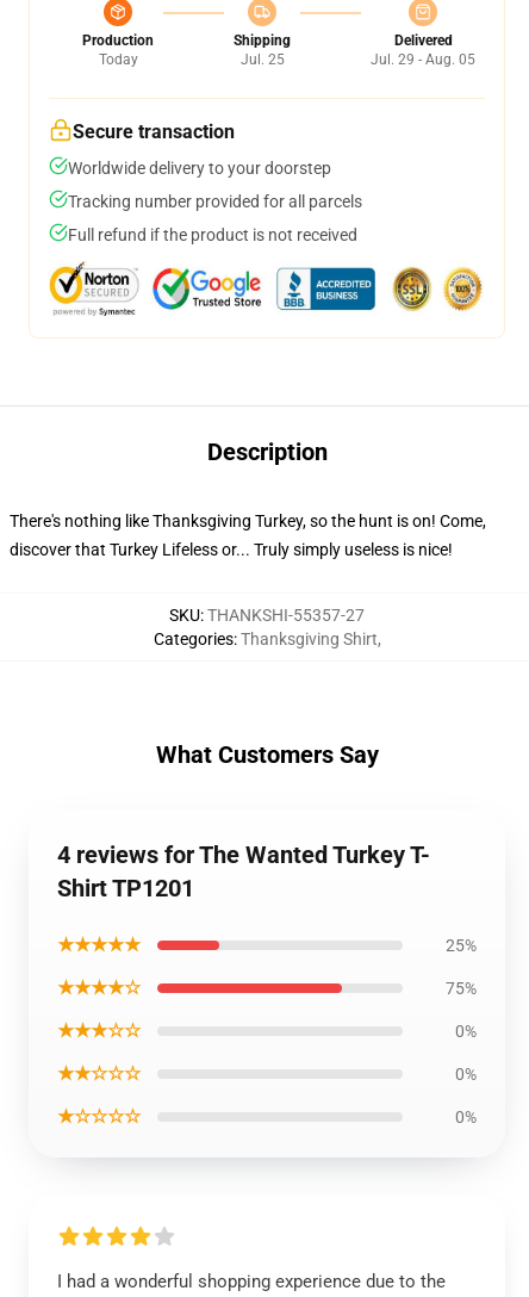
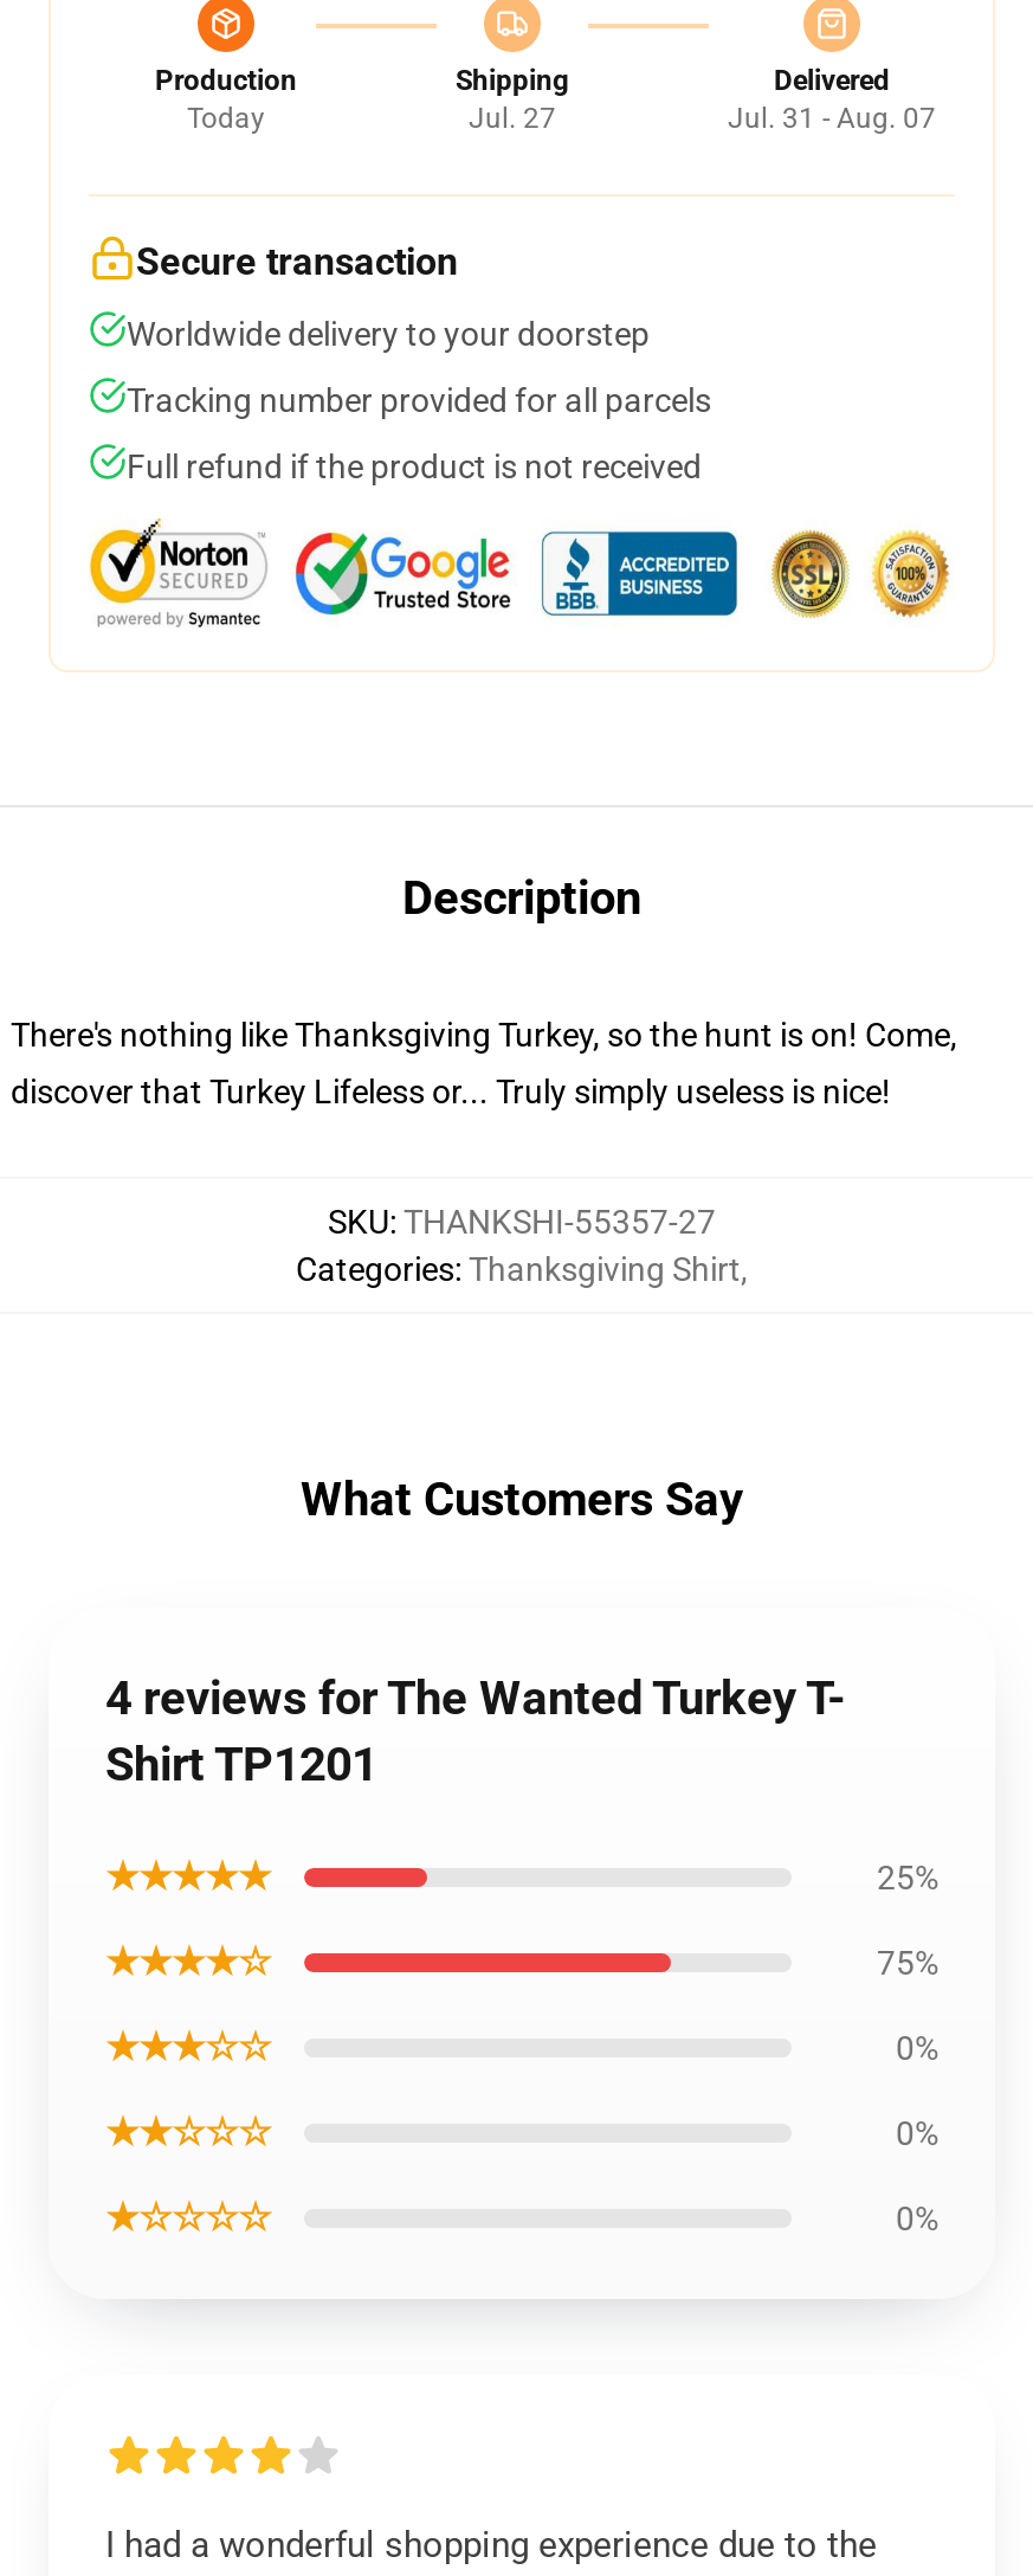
[240,51,284,68] Jul. 25 -> [469,102,556,135] Jul. 27
[371,51,475,68] Jul. 29 - Aug. 05 -> [728,102,936,135] Jul. 31 - Aug. 07

